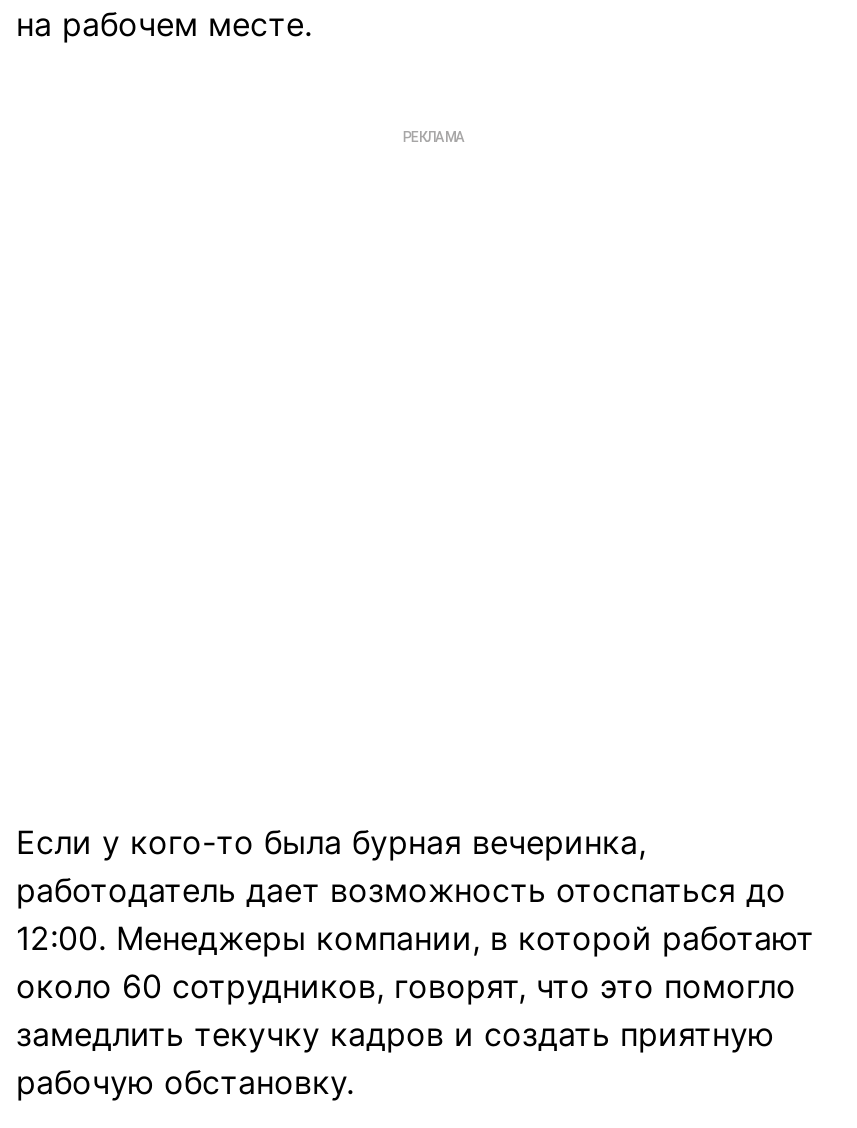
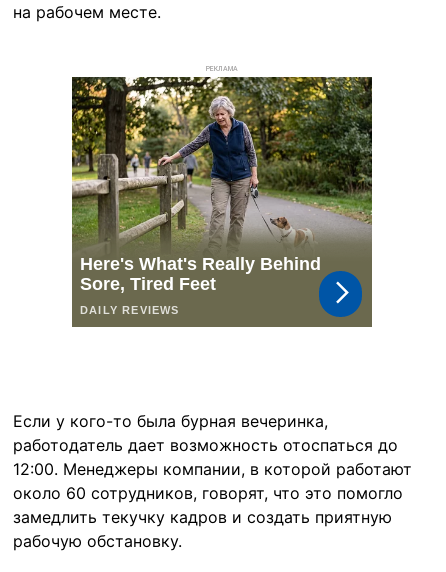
none -> [71,76,373,328] [image]

